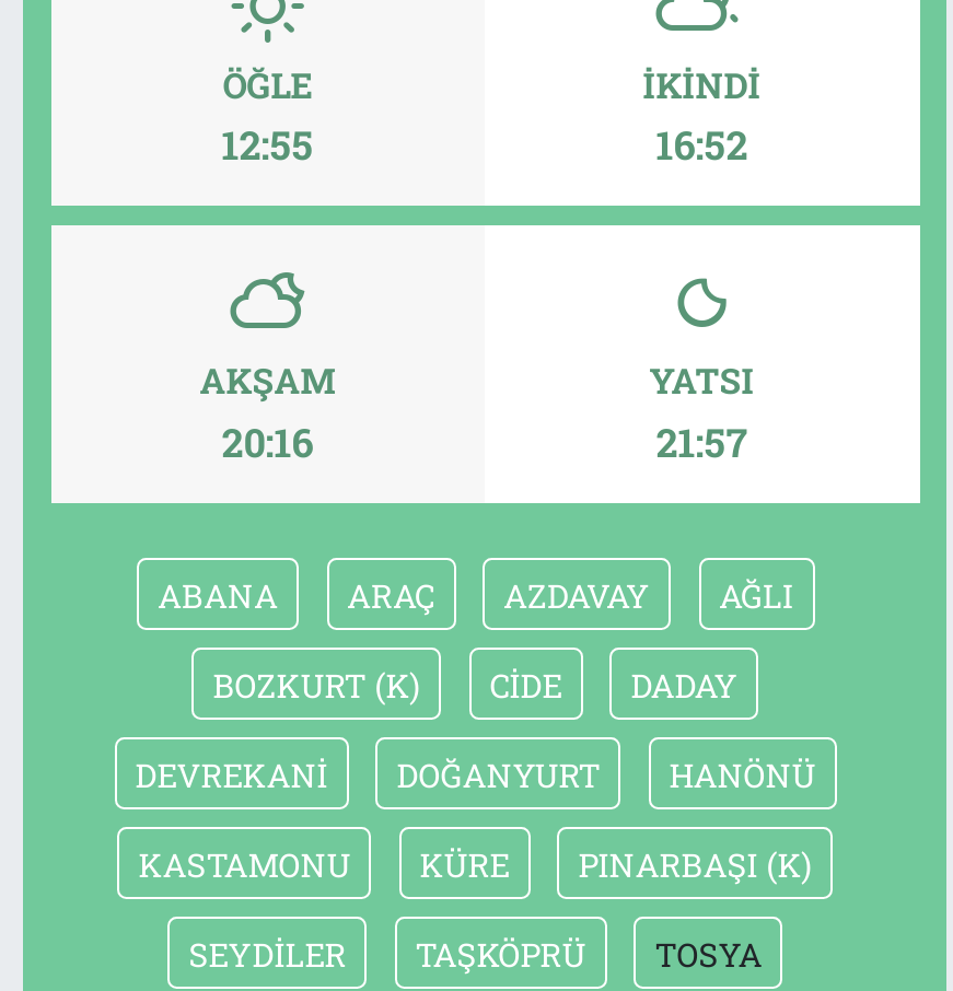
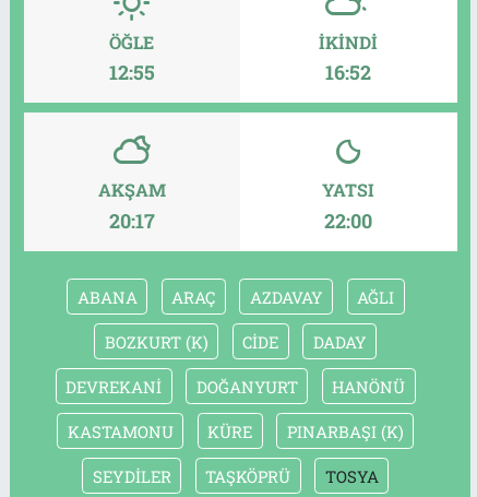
[222,415,314,468] 20:16 -> [109,207,155,234] 20:17
[656,415,748,468] 21:57 -> [324,207,372,234] 22:00

